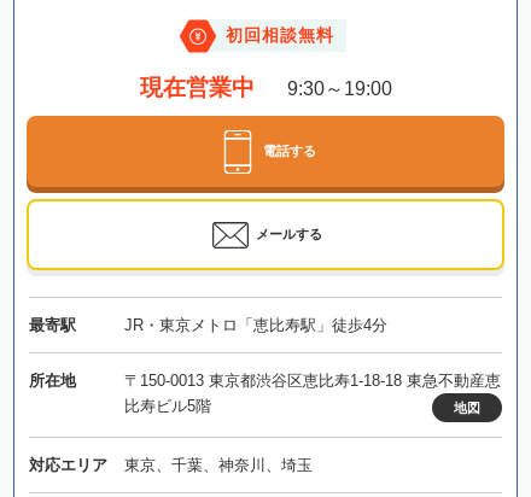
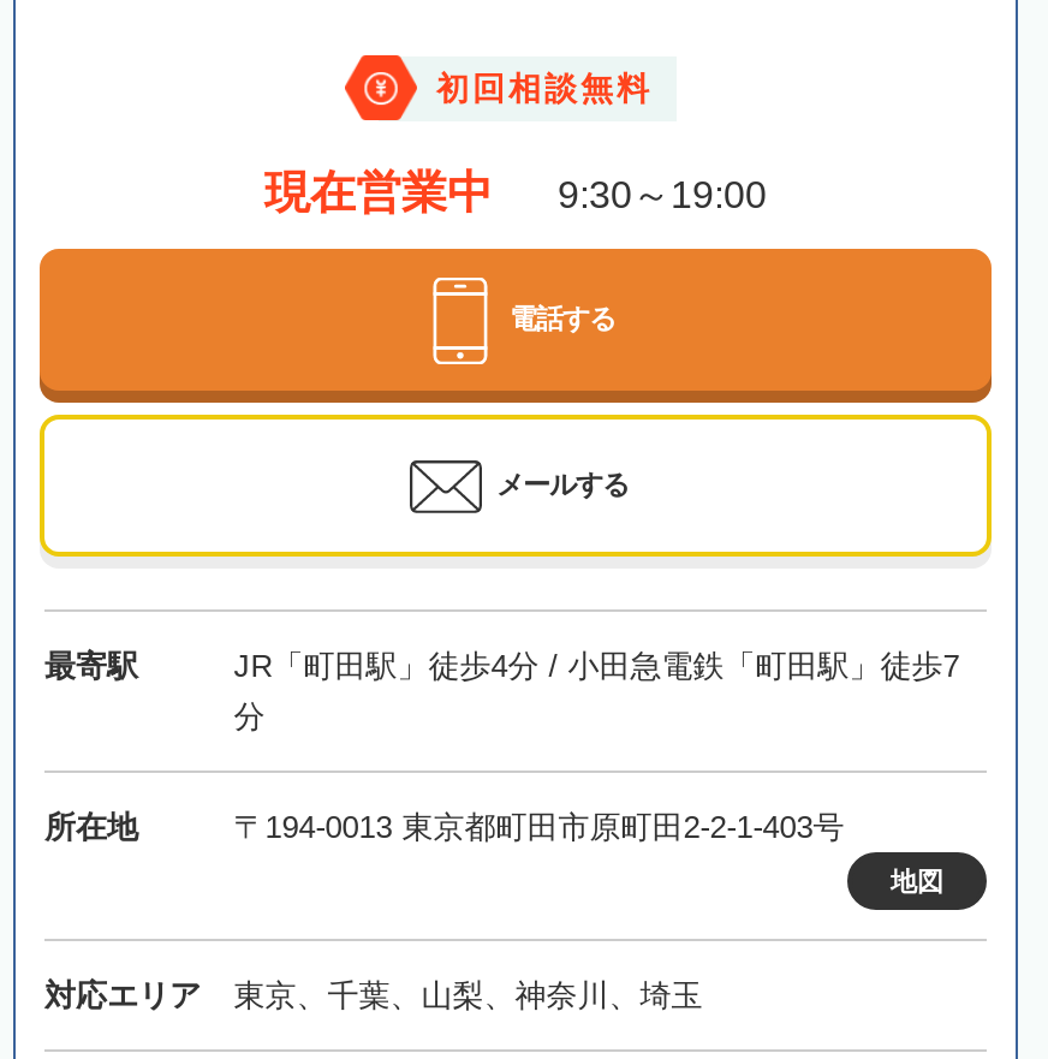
[124,316,387,334] JR・東京メトロ「恵比寿駅」徒歩4分 -> [234,648,960,735] JR「町田駅」徒歩4分 / 小田急電鉄「町田駅」徒歩7 | 分
[124,372,500,415] 〒150-0013 東京都渋谷区恵比寿1-18-18 東急不動産恵 | 比寿ビル5階 -> [234,809,844,846] 〒194-0013 東京都町田市原町田2-2-1-403号
[124,456,312,474] 東京、千葉、神奈川、埼玉 -> [234,978,702,1014] 東京、千葉、山梨、神奈川、埼玉

